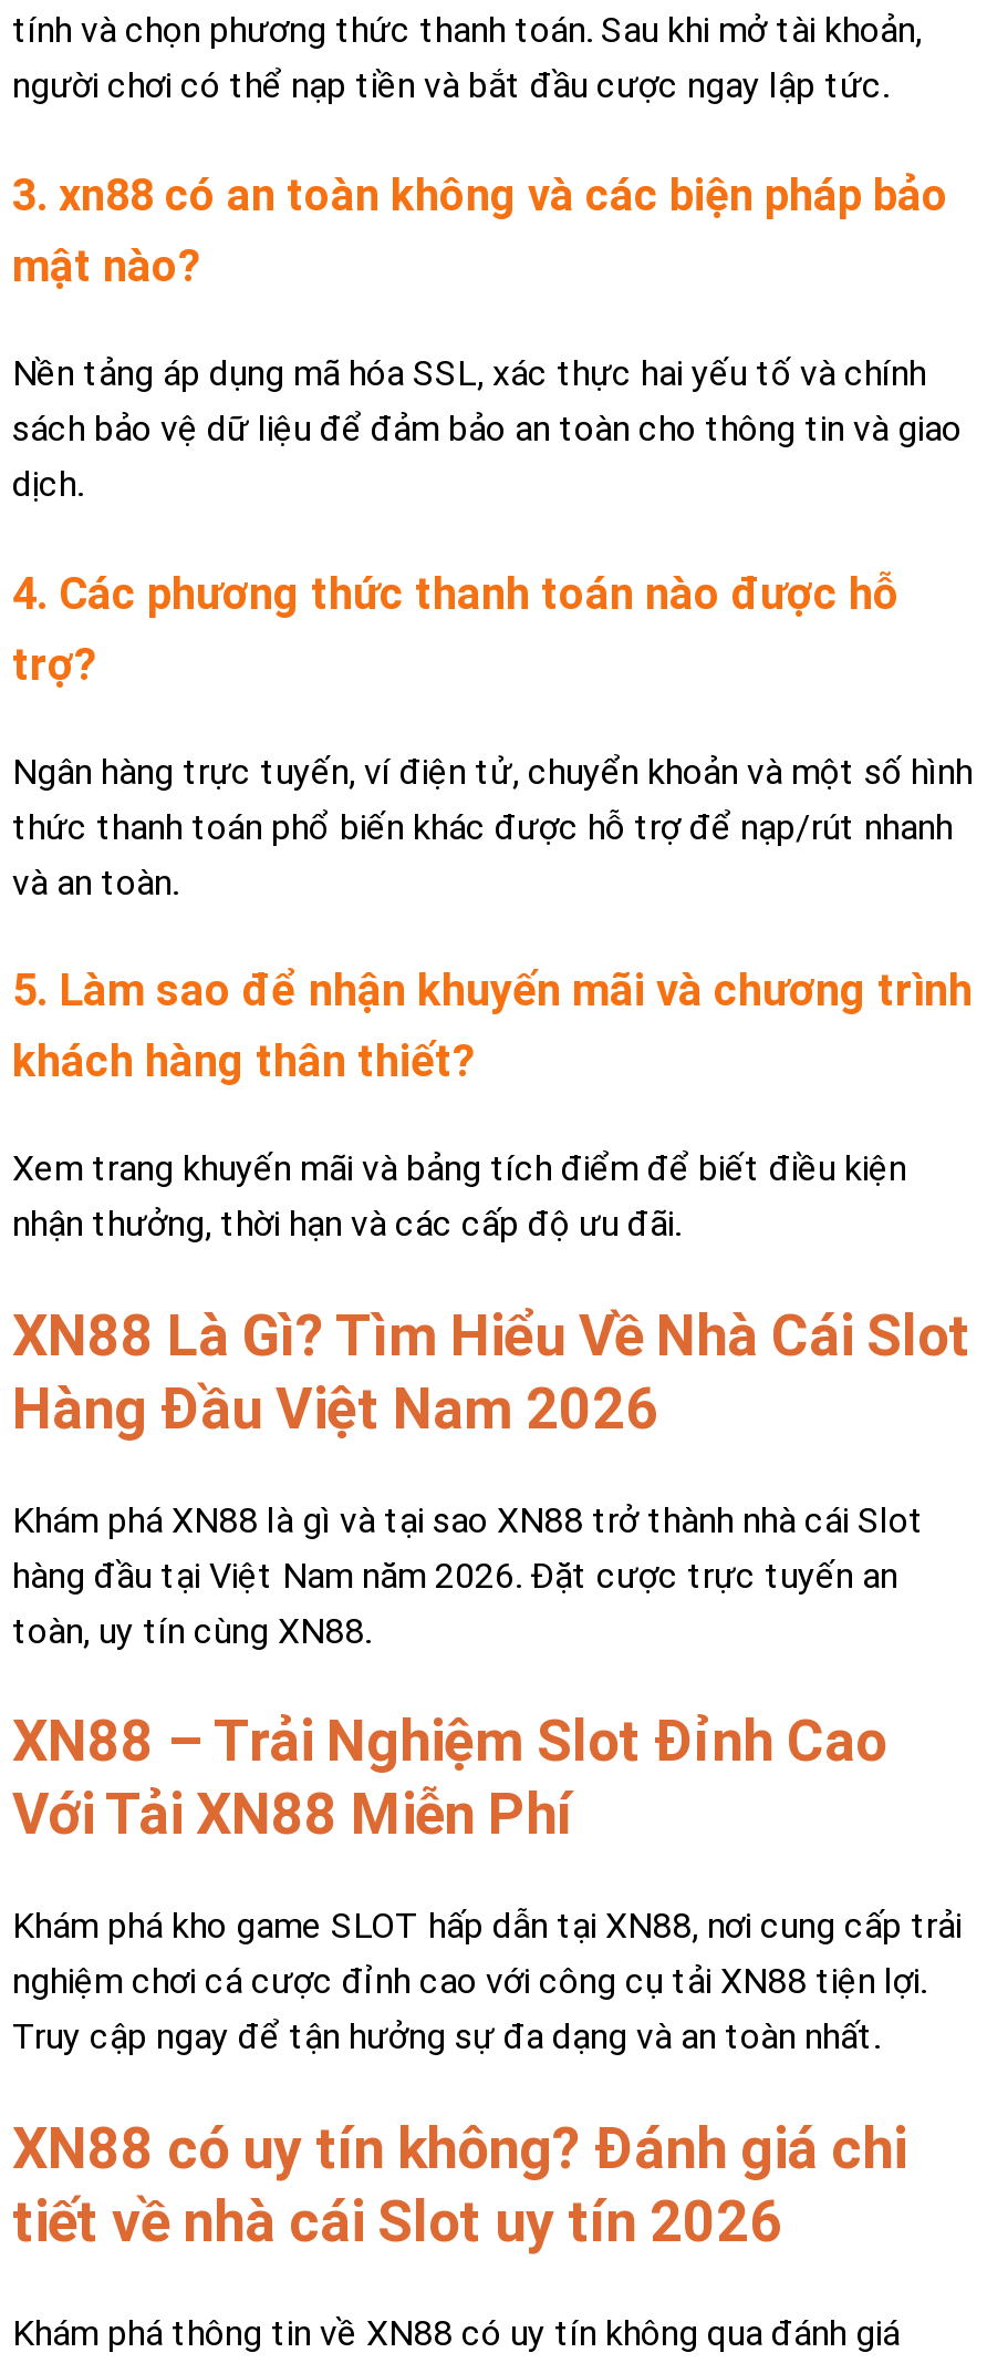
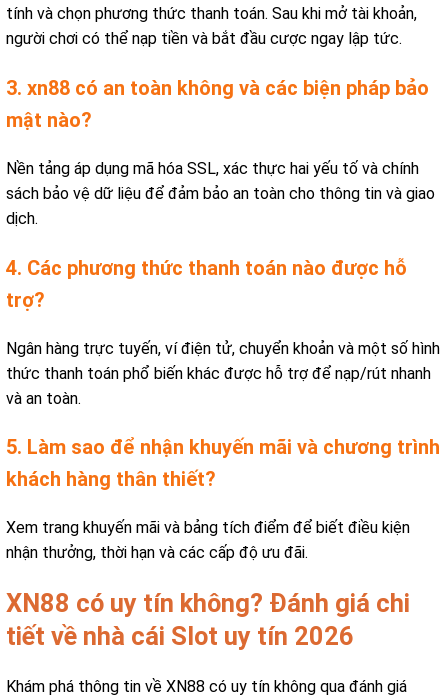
[12,1301,970,2058] XN88 Là Gì? Tìm Hiểu Về Nhà Cái Slot | Hàng Đầu Việt Nam 2026 | Khám phá XN88 là gì và tại sao XN88 trở thành nhà cái Slot | hàng đầu tại Việt Nam năm 2026. Đặt cược trực tuyến an | toàn, uy tín cùng XN88. | XN88 – Trải Nghiệm Slot Đỉnh Cao | Với Tải XN88 Miễn Phí | Khám phá kho game SLOT hấp dẫn tại XN88, nơi cung cấp trải | nghiệm chơi cá cược đỉnh cao với công cụ tải XN88 tiện lợi. | Truy cập ngay để tận hưởng sự đa dạng và an toàn nhất. -> none

